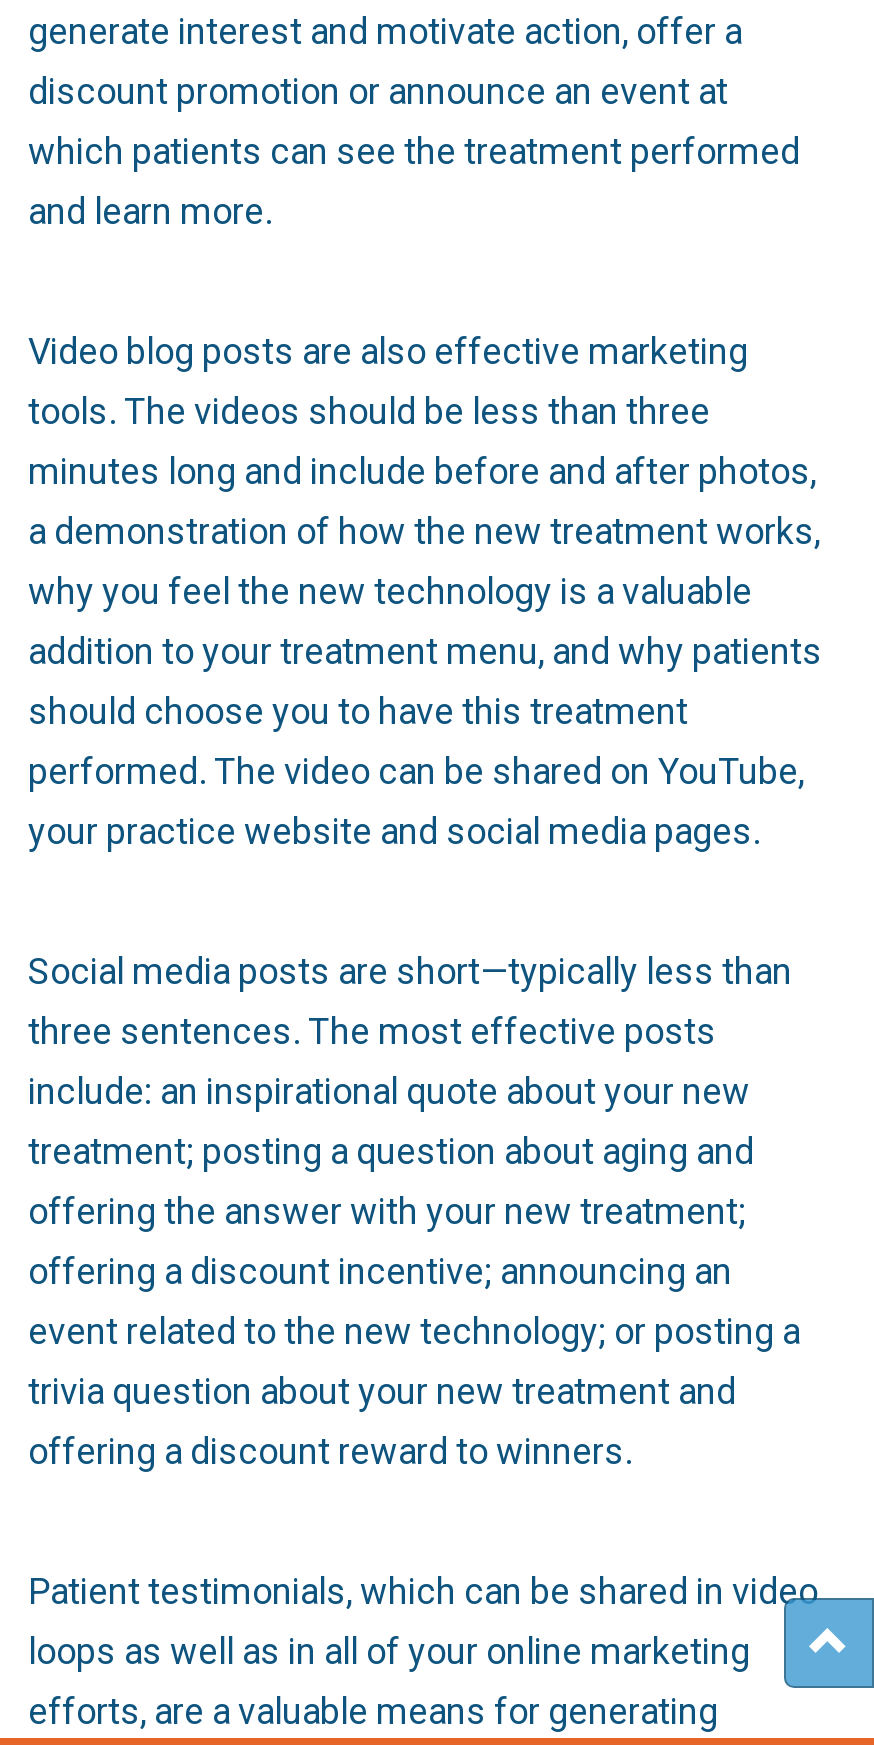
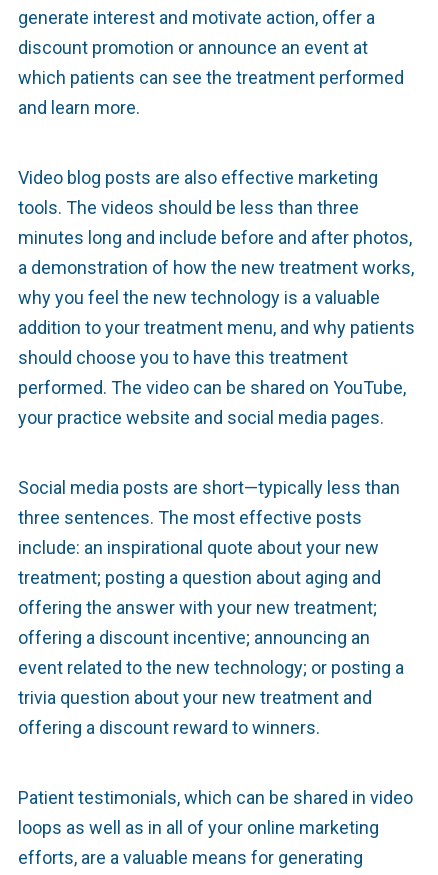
[782,1596,868,1690] [image] -> none

